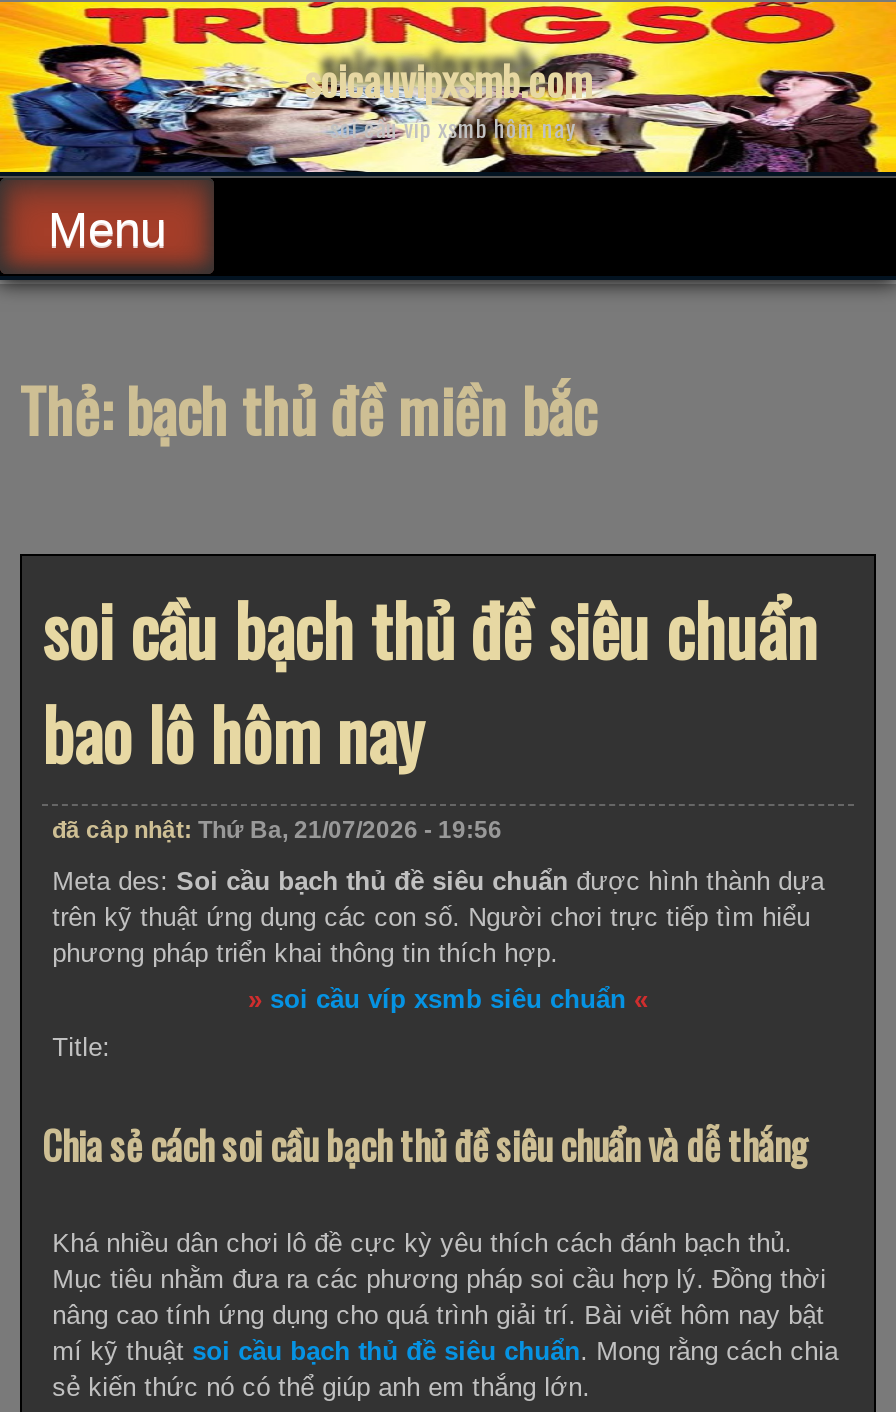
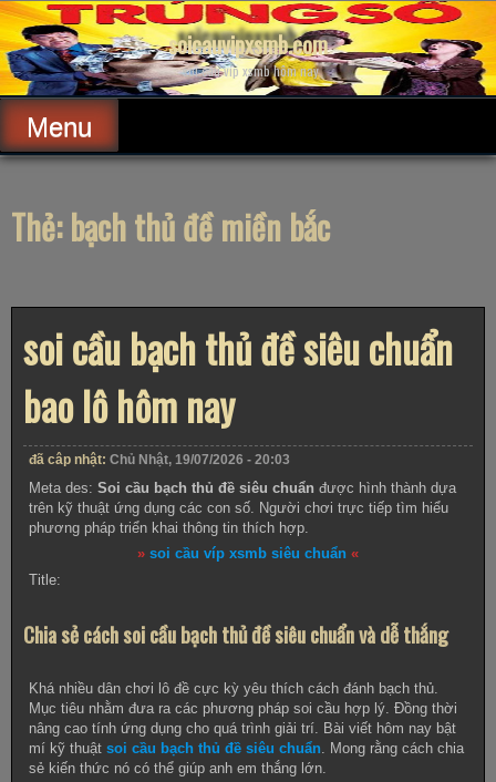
[52,816,502,844] đã câp nhật: Thứ Ba, 21/07/2026 - 19:56 -> [29,452,290,468] đã câp nhật: Chủ Nhật, 19/07/2026 - 20:03

